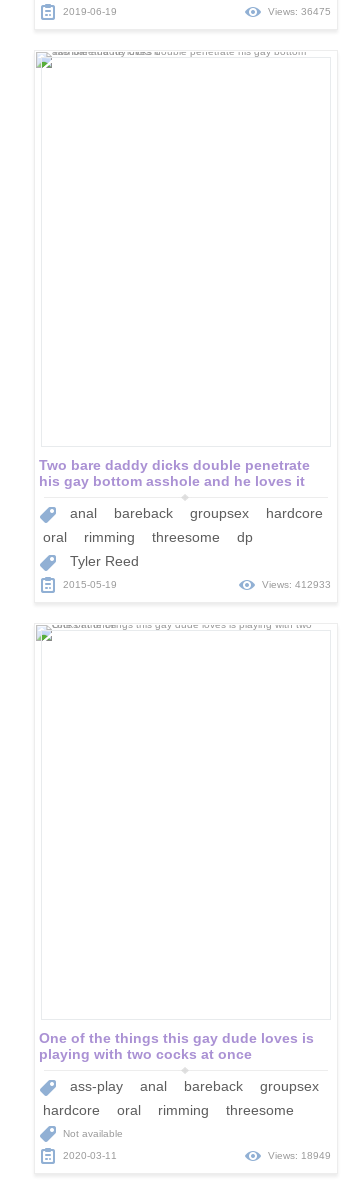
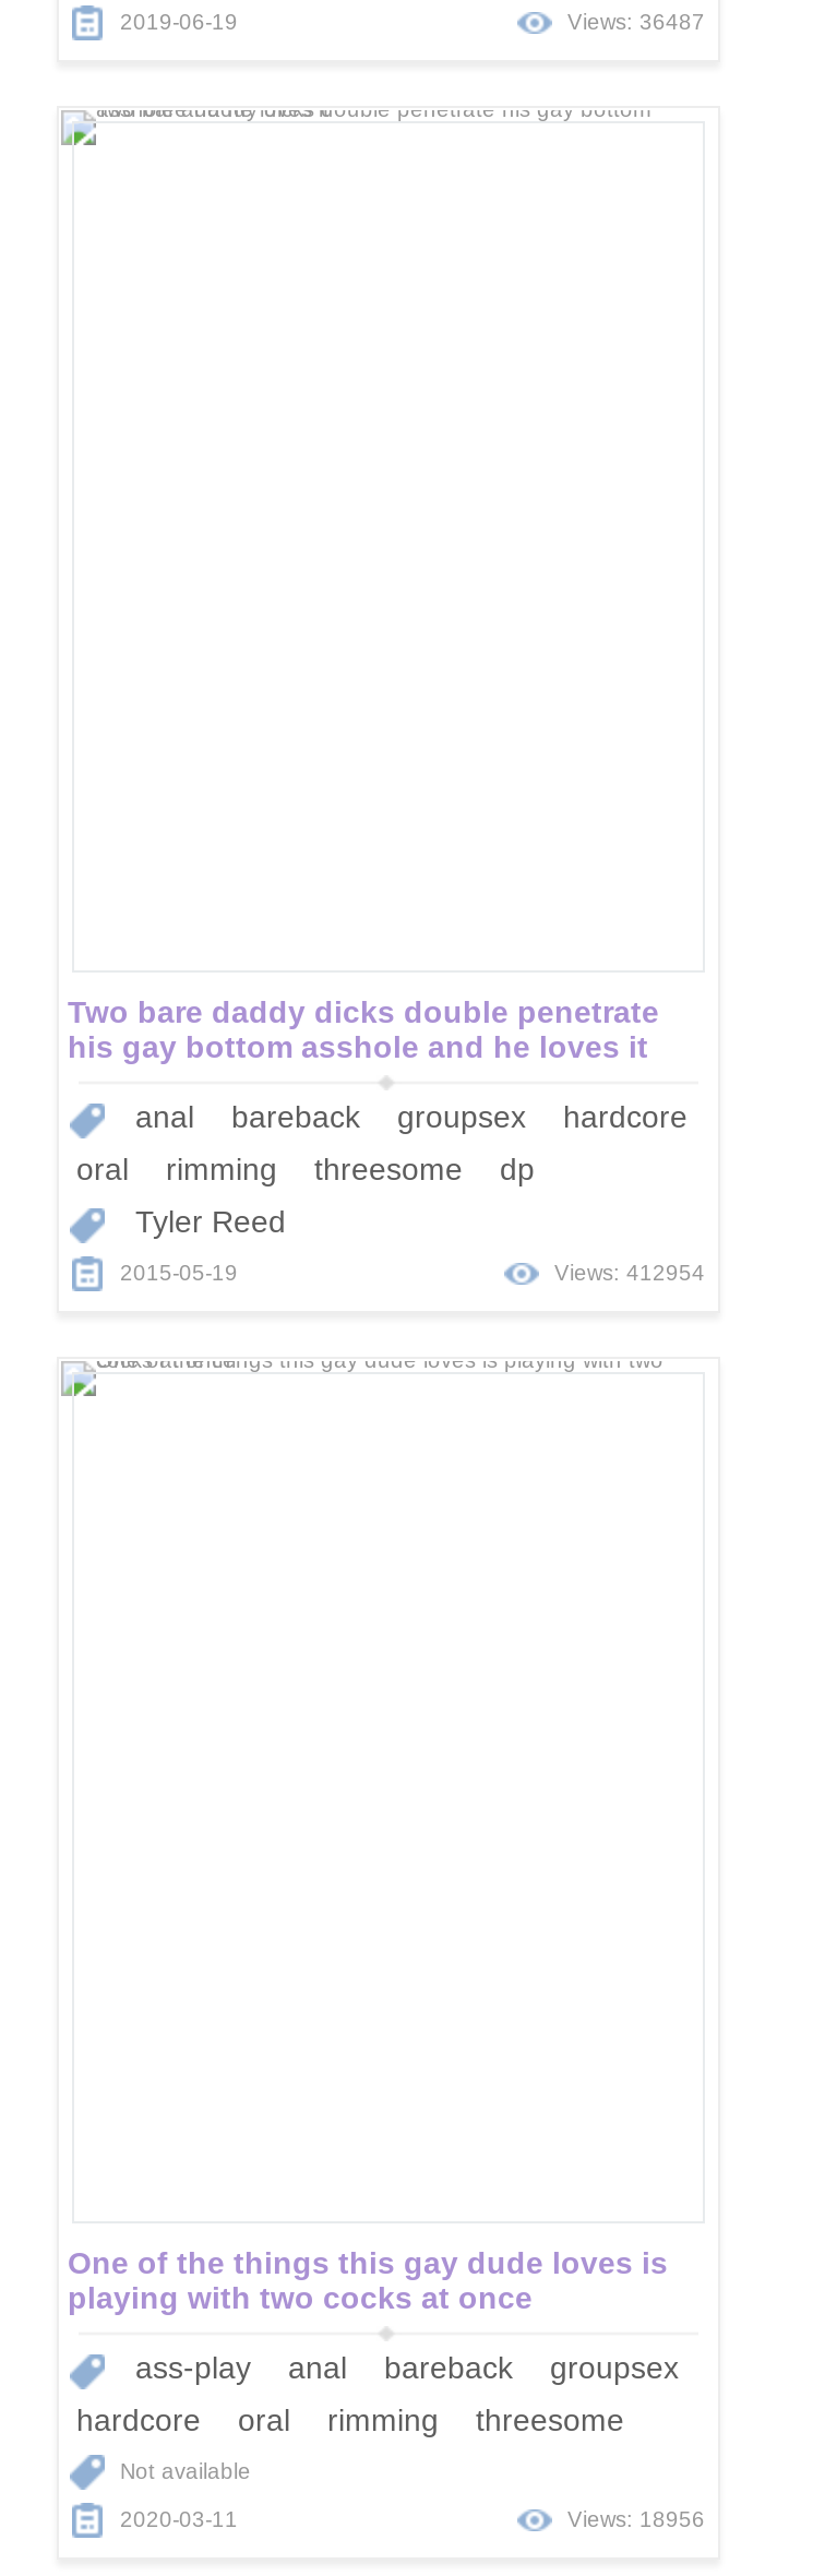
[265,6,331,17] Views: 36475 -> [561,10,705,34] Views: 36487
[259,579,331,590] Views: 412933 -> [548,1261,705,1285] Views: 412954
[265,1150,331,1161] Views: 18949 -> [561,2507,705,2531] Views: 18956

